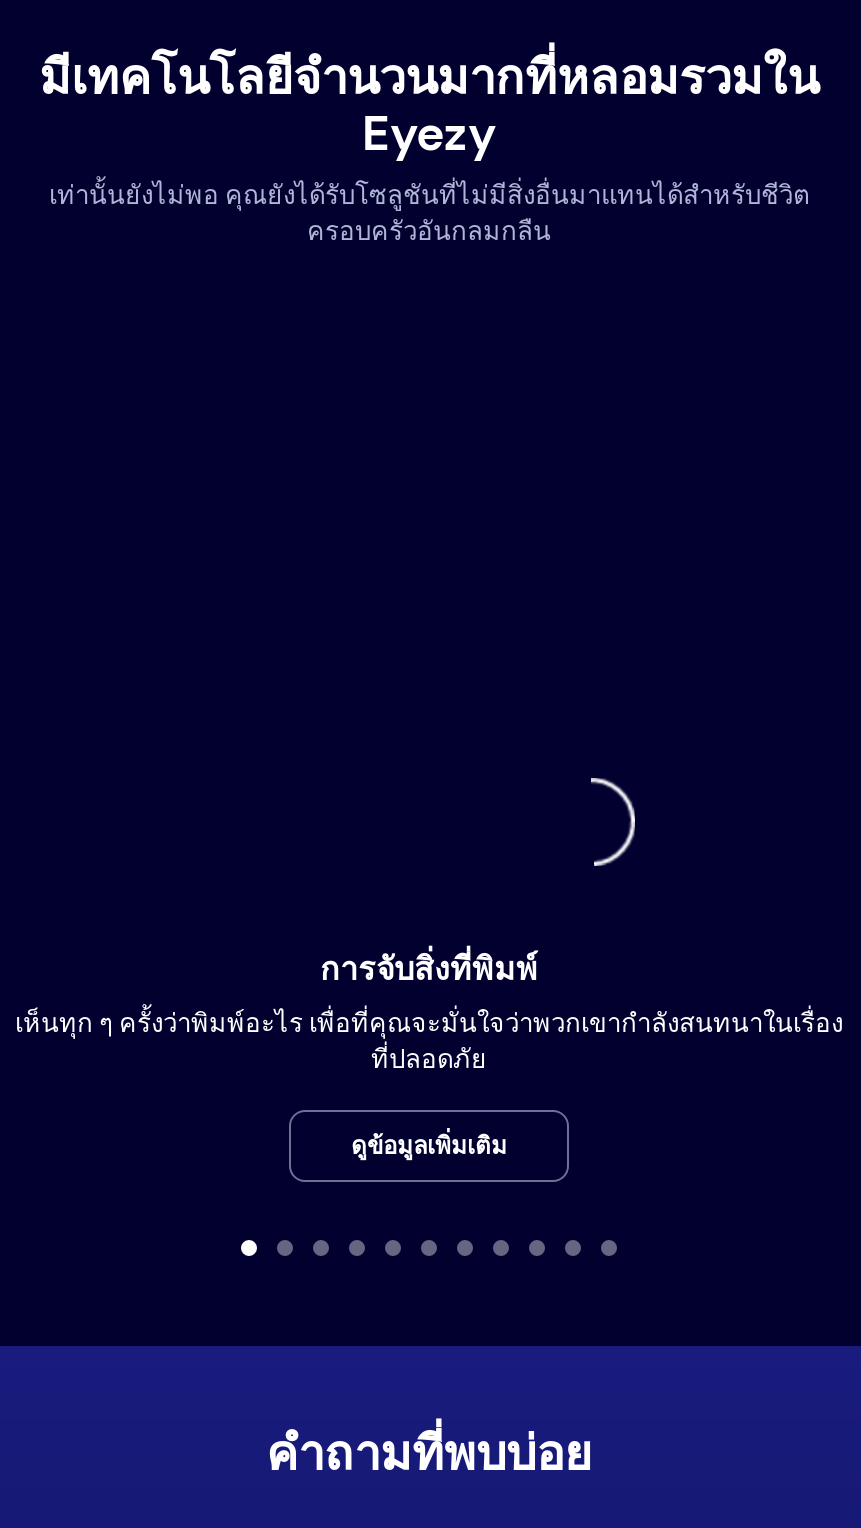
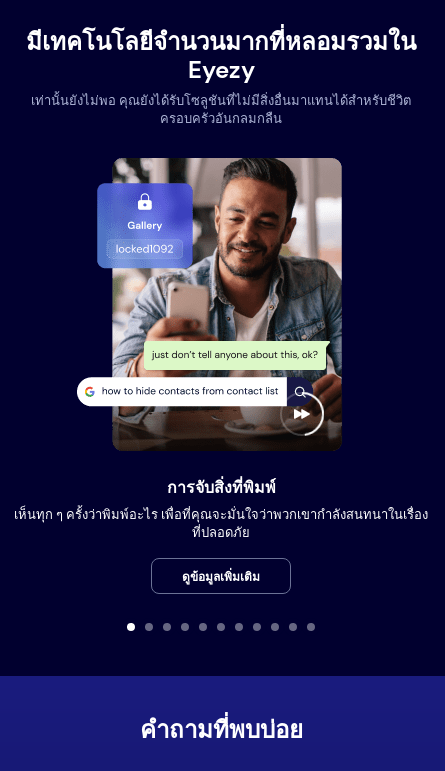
none -> [76,157,343,450] [image]

